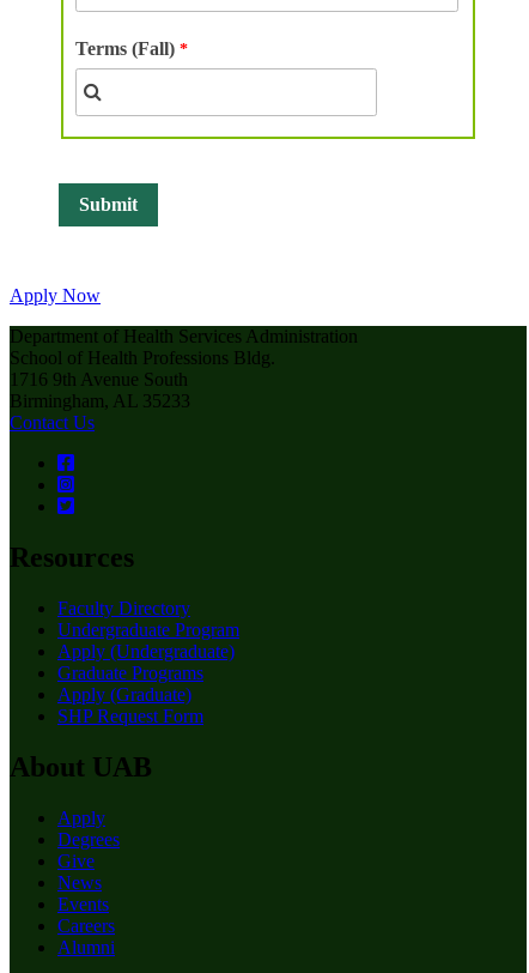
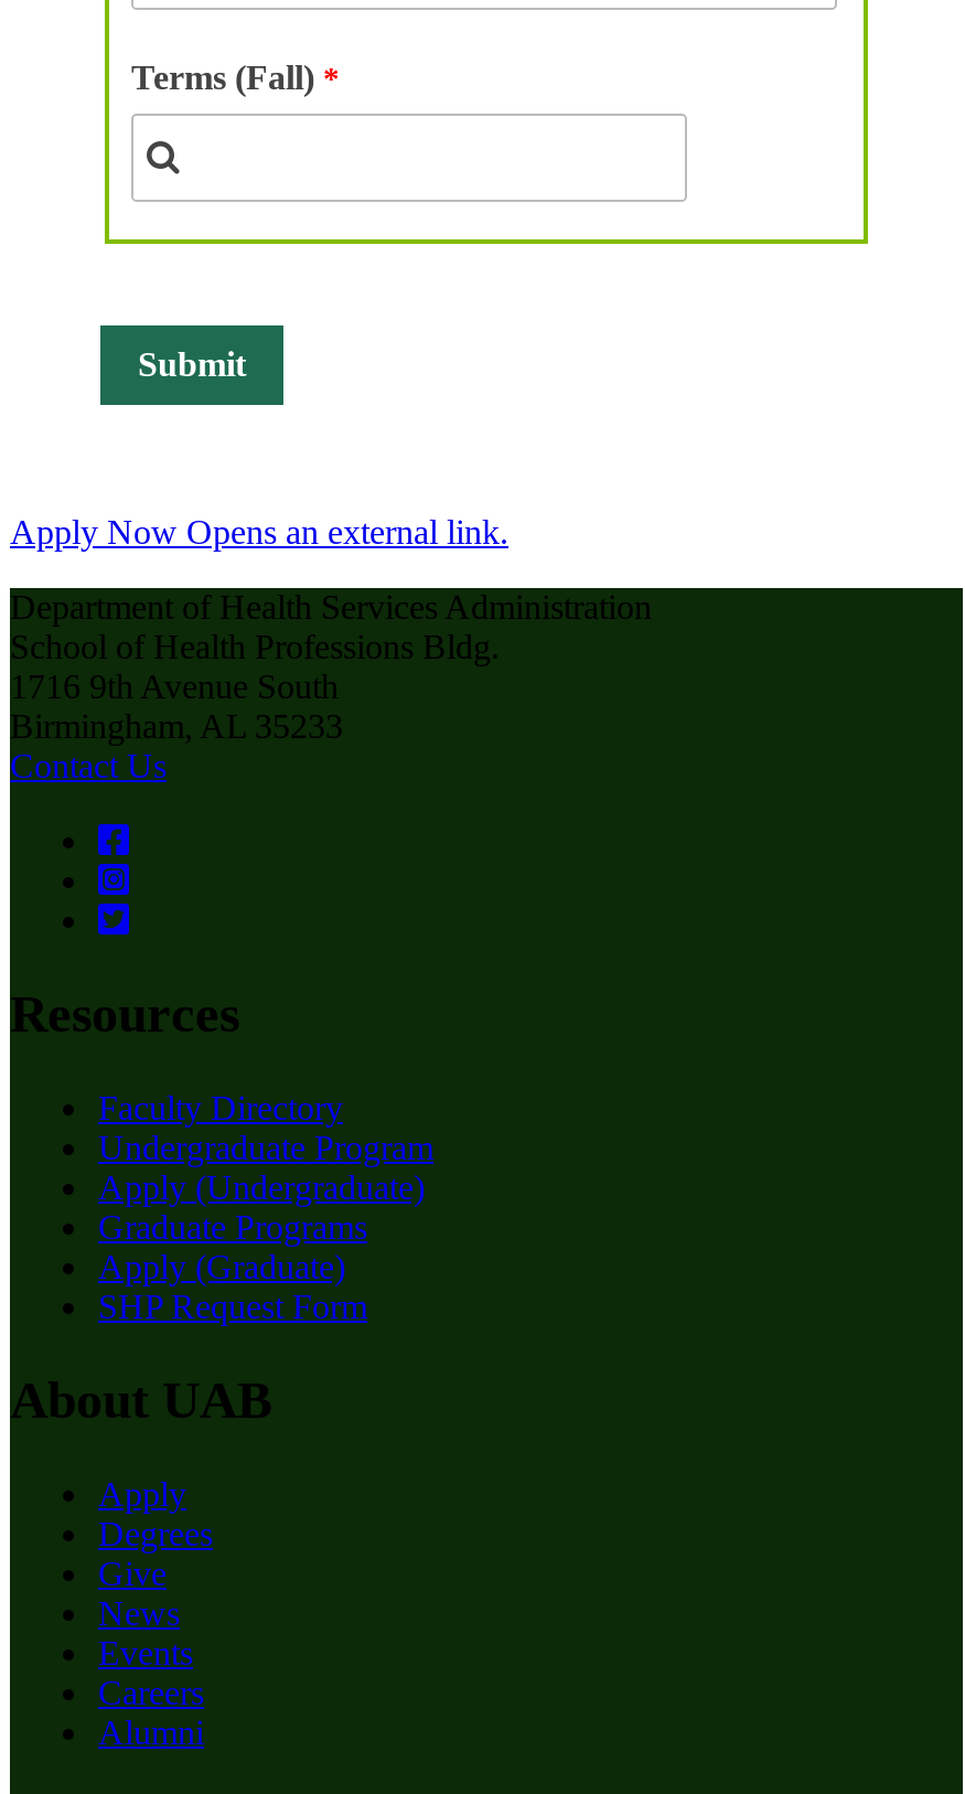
[10,285,101,306] Apply Now -> [10,513,508,551] Apply Now Opens an external link.

